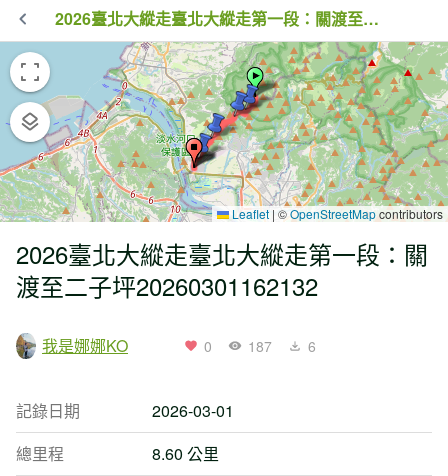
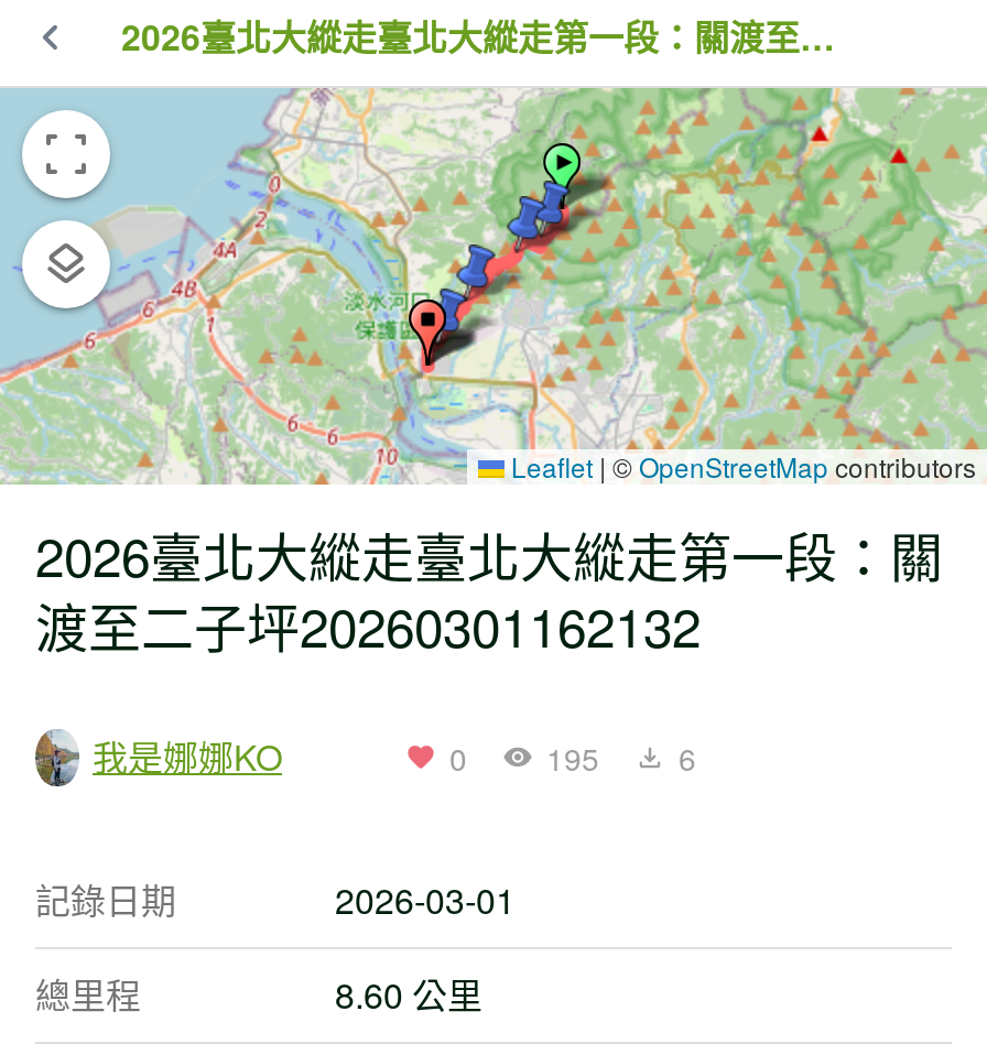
[204,336,316,356] 0 187 6 -> [449,736,696,780] 0 195 6

